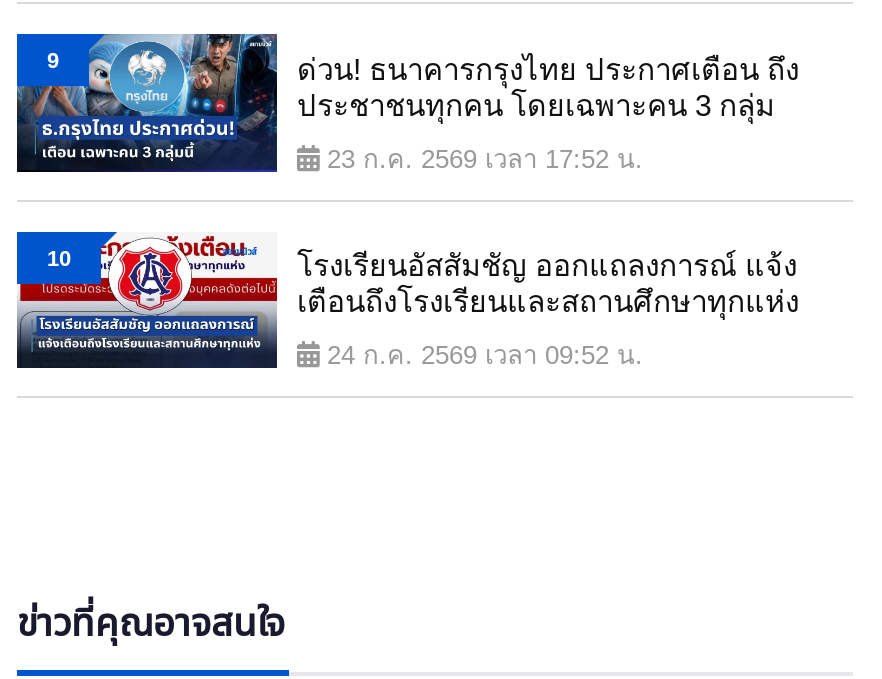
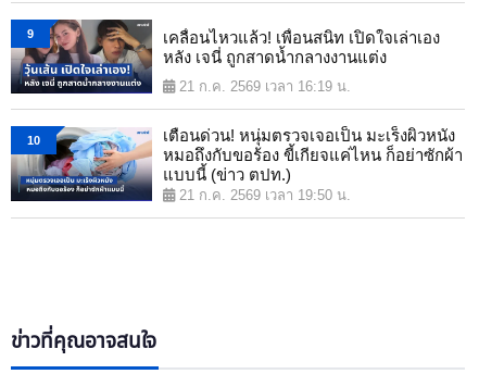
[17,32,799,160] [image] | ด่วน! ธนาคารกรุงไทย ประกาศเตือน ถึง | ประชาชนทุกคน โดยเฉพาะคน 3 กลุ่ม -> [11,18,440,89] [image] | เคลื่อนไหวแล้ว! เพื่อนสนิท เปิดใจเล่าเอง | หลัง เจนี่ ถูกสาดน้ำกลางงานแต่ง
[319,144,643,174] 23 ก.ค. 2569 เวลา 17:52 น. -> [175,78,351,94] 21 ก.ค. 2569 เวลา 16:19 น.
[17,234,799,370] [image] | โรงเรียนอัสสัมชัญ ออกแถลงการณ์ แจ้ง | เตือนถึงโรงเรียนและสถานศึกษาทุกแห่ง | 24 ก.ค. 2569 เวลา 09:52 น. -> [12,126,463,203] [image] | เตือนด่วน! หนุ่มตรวจเจอเป็น มะเร็งผิวหนัง | หมอถึงกับขอร้อง ขี้เกียจแค่ไหน ก็อย่าซักผ้า | แบบนี้ (ข่าว ตปท.) | 21 ก.ค. 2569 เวลา 19:50 น.

